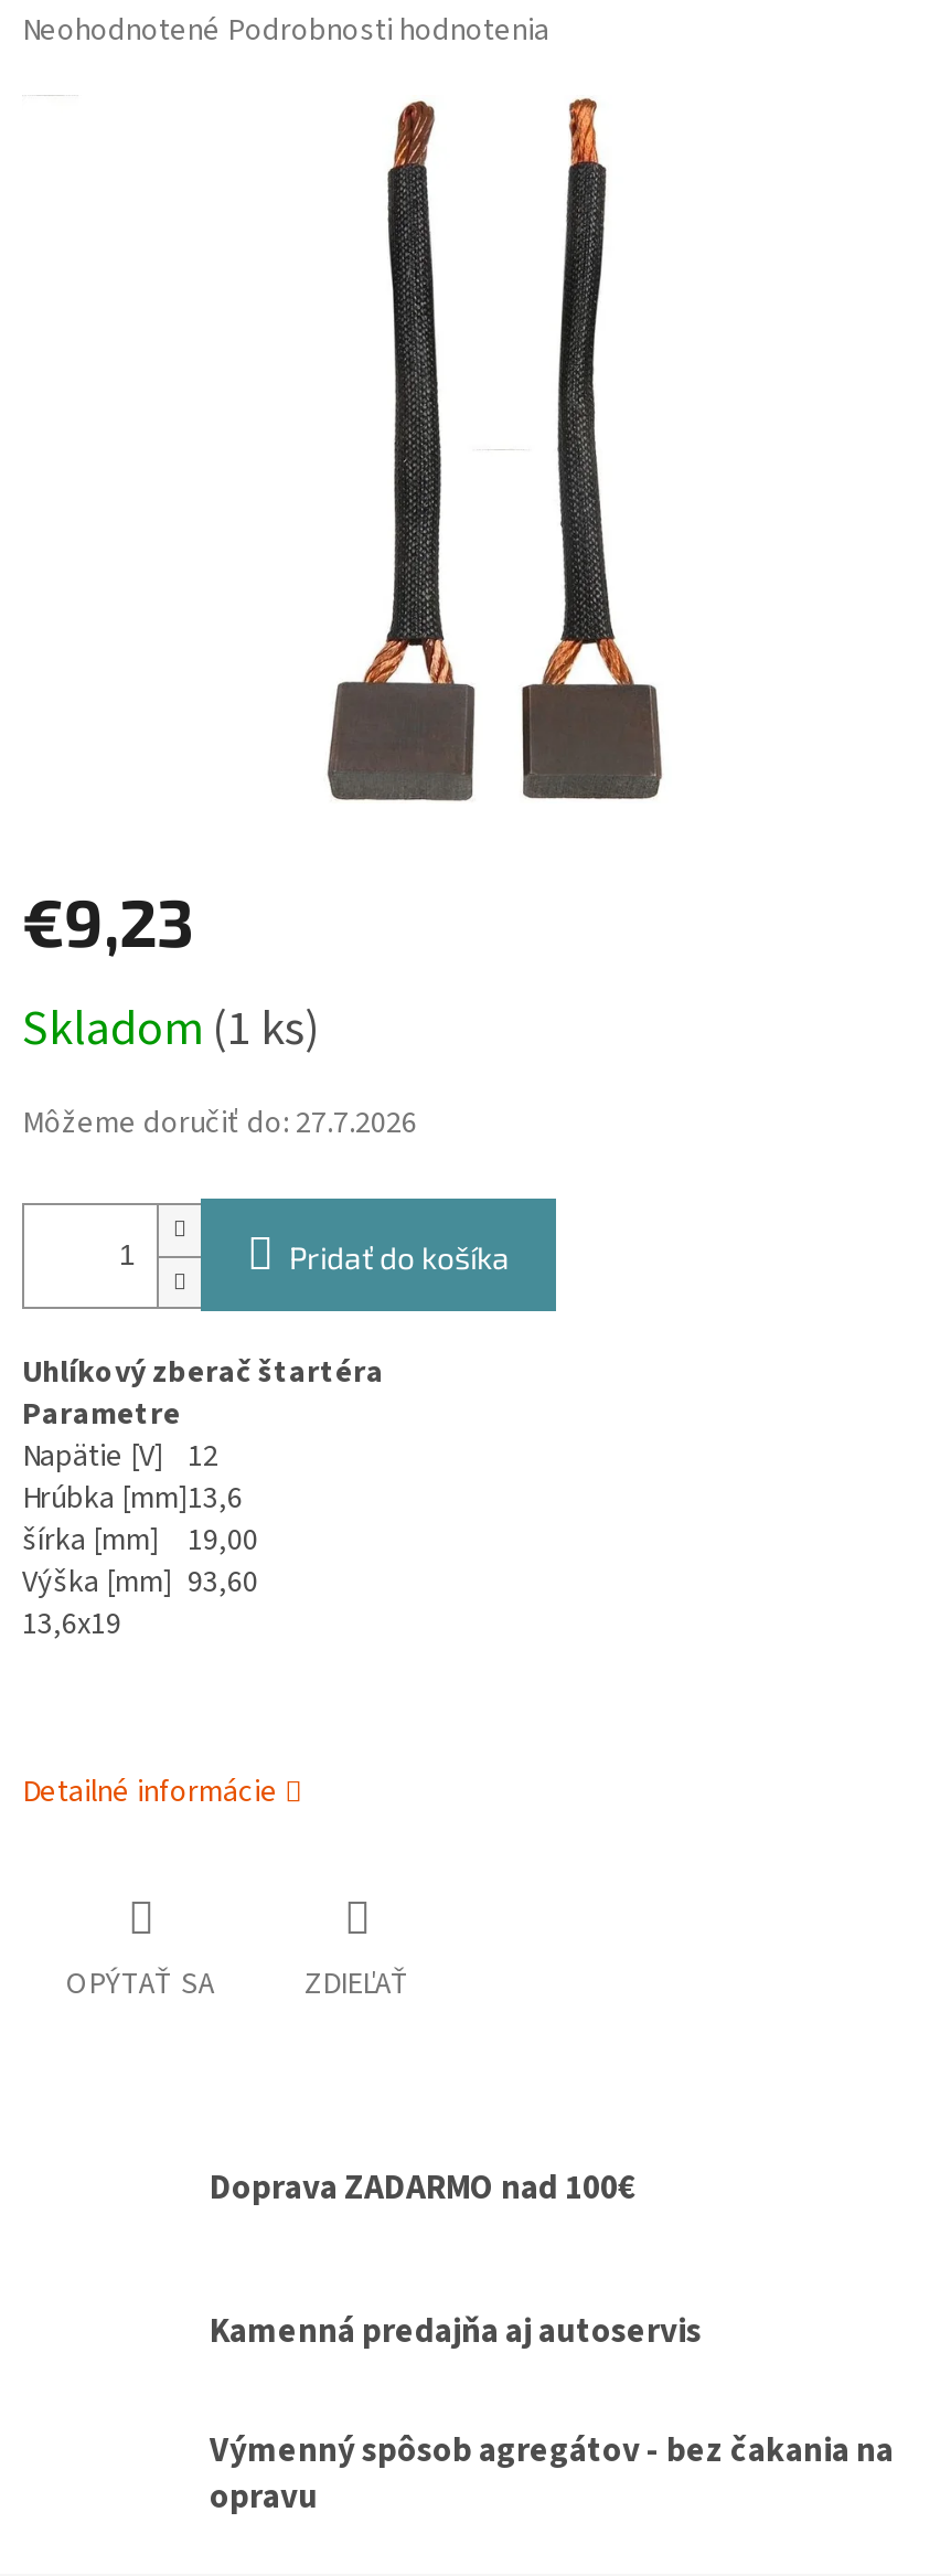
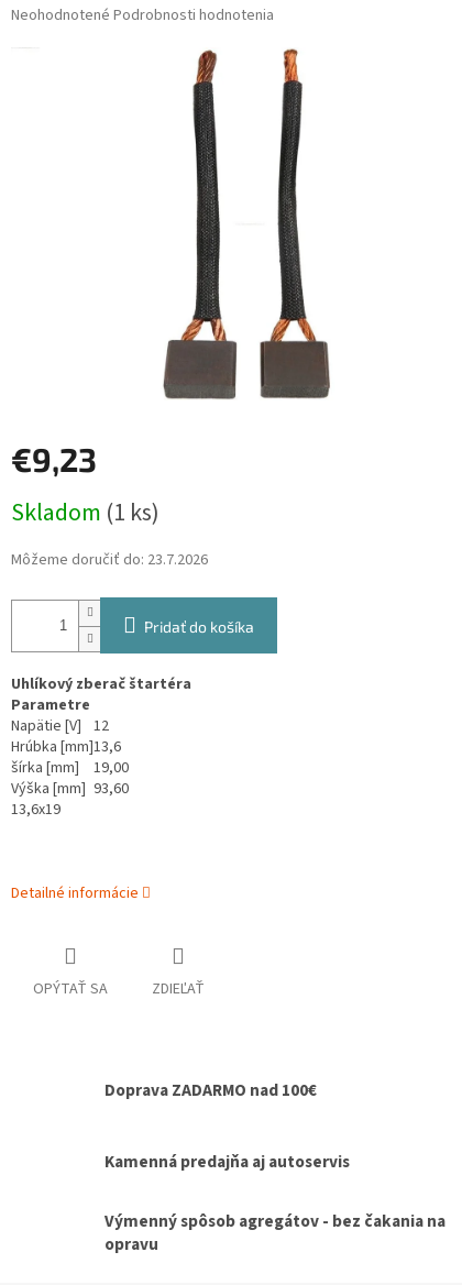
[22,1102,417,1147] Môžeme doručiť do: 27.7.2026 -> [11,549,208,571] Môžeme doručiť do: 23.7.2026

